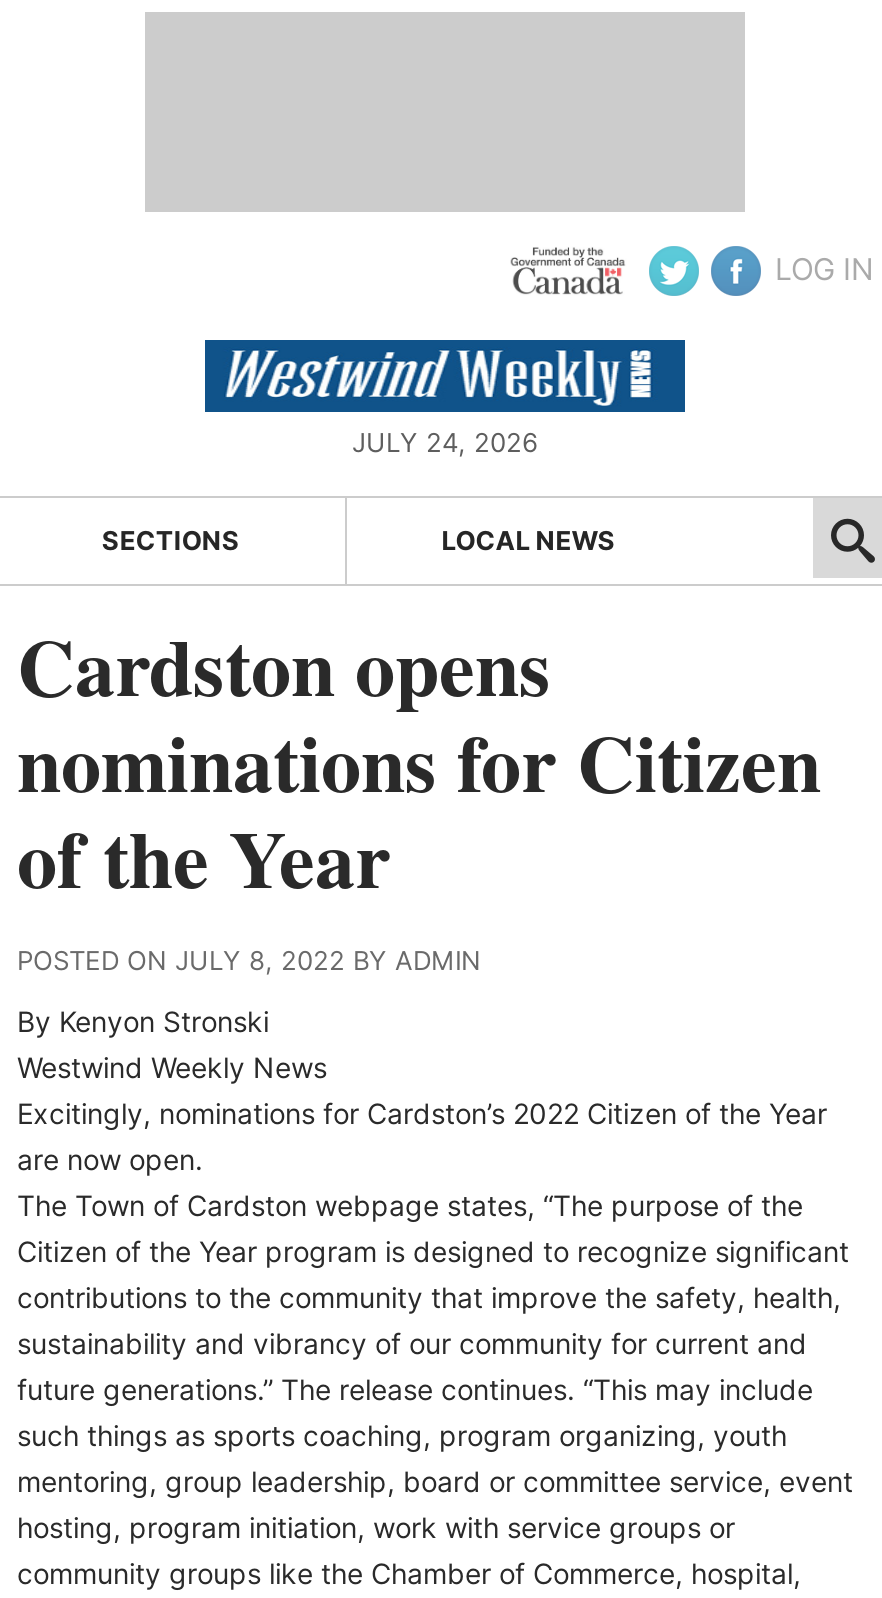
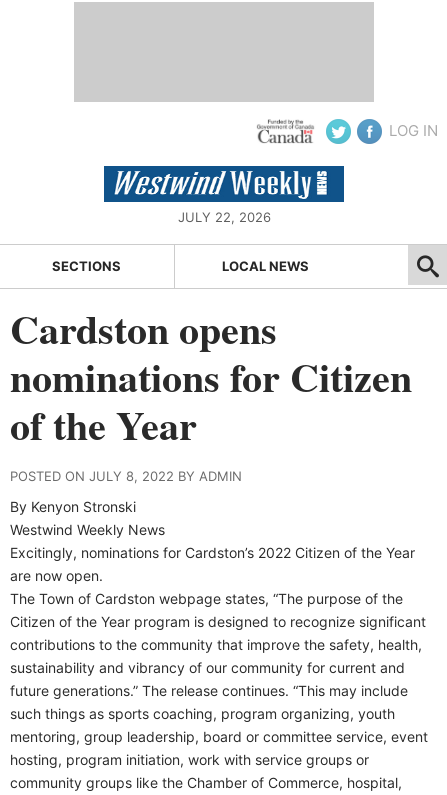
[352,426,538,458] JULY 24, 2026 -> [177,209,270,225] JULY 22, 2026

